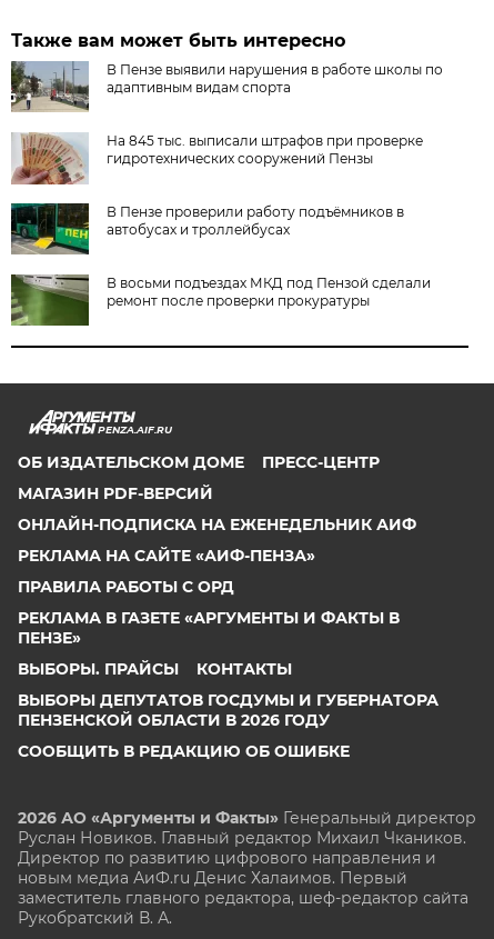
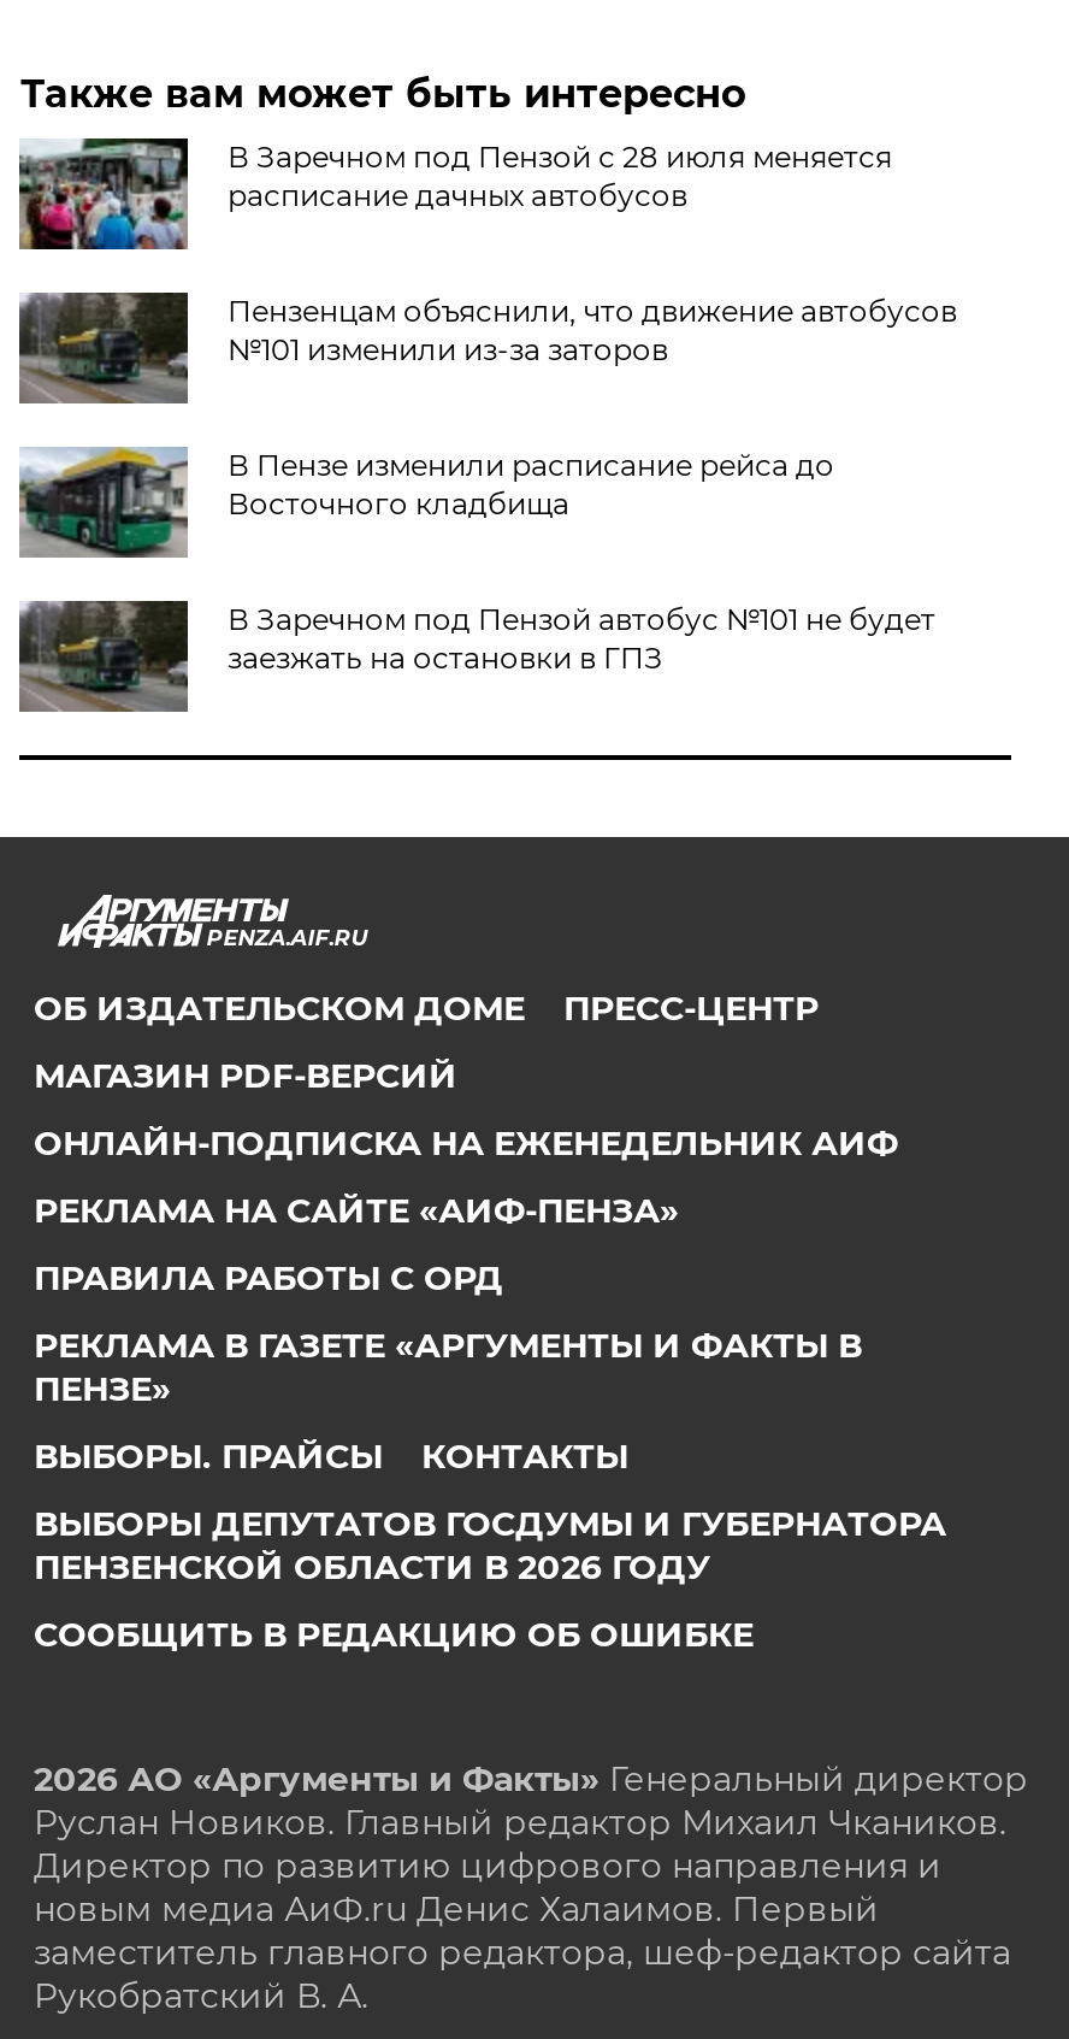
[10,60,443,112] [image] | В Пензе выявили нарушения в работе школы по | адаптивным видам спорта -> [17,136,892,252] [image] | В Заречном под Пензой с 28 июля меняется | расписание дачных автобусов
[11,132,423,186] [image] | На 845 тыс. выписали штрафов при проверке | гидротехнических сооружений Пензы -> [17,290,957,406] [image] | Пензенцам объяснили, что движение автобусов | №101 изменили из-за заторов
[10,202,405,254] [image] | В Пензе проверили работу подъёмников в | автобусах и троллейбусах -> [17,444,834,558] [image] | В Пензе изменили расписание рейса до | Восточного кладбища
[10,273,431,327] [image] | В восьми подъездах МКД под Пензой сделали | ремонт после проверки прокуратуры -> [17,599,935,714] [image] | В Заречном под Пензой автобус №101 не будет | заезжать на остановки в ГПЗ

